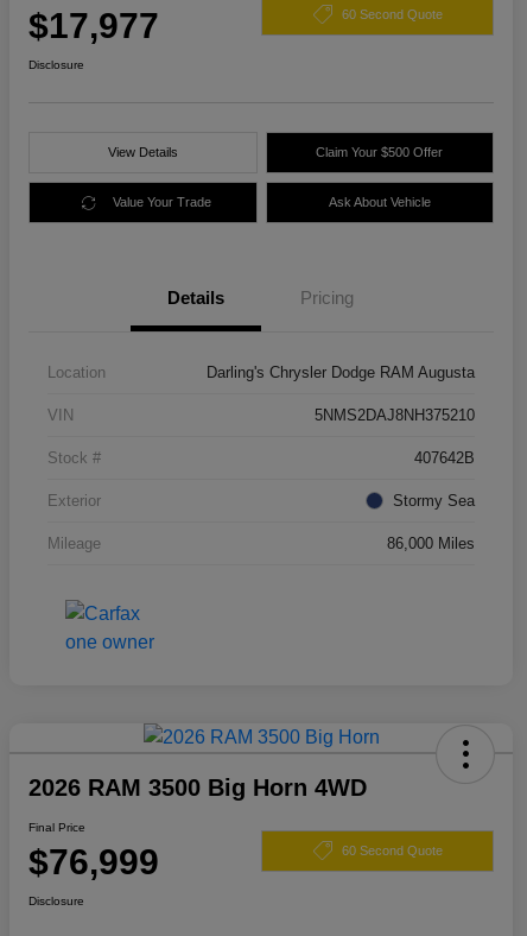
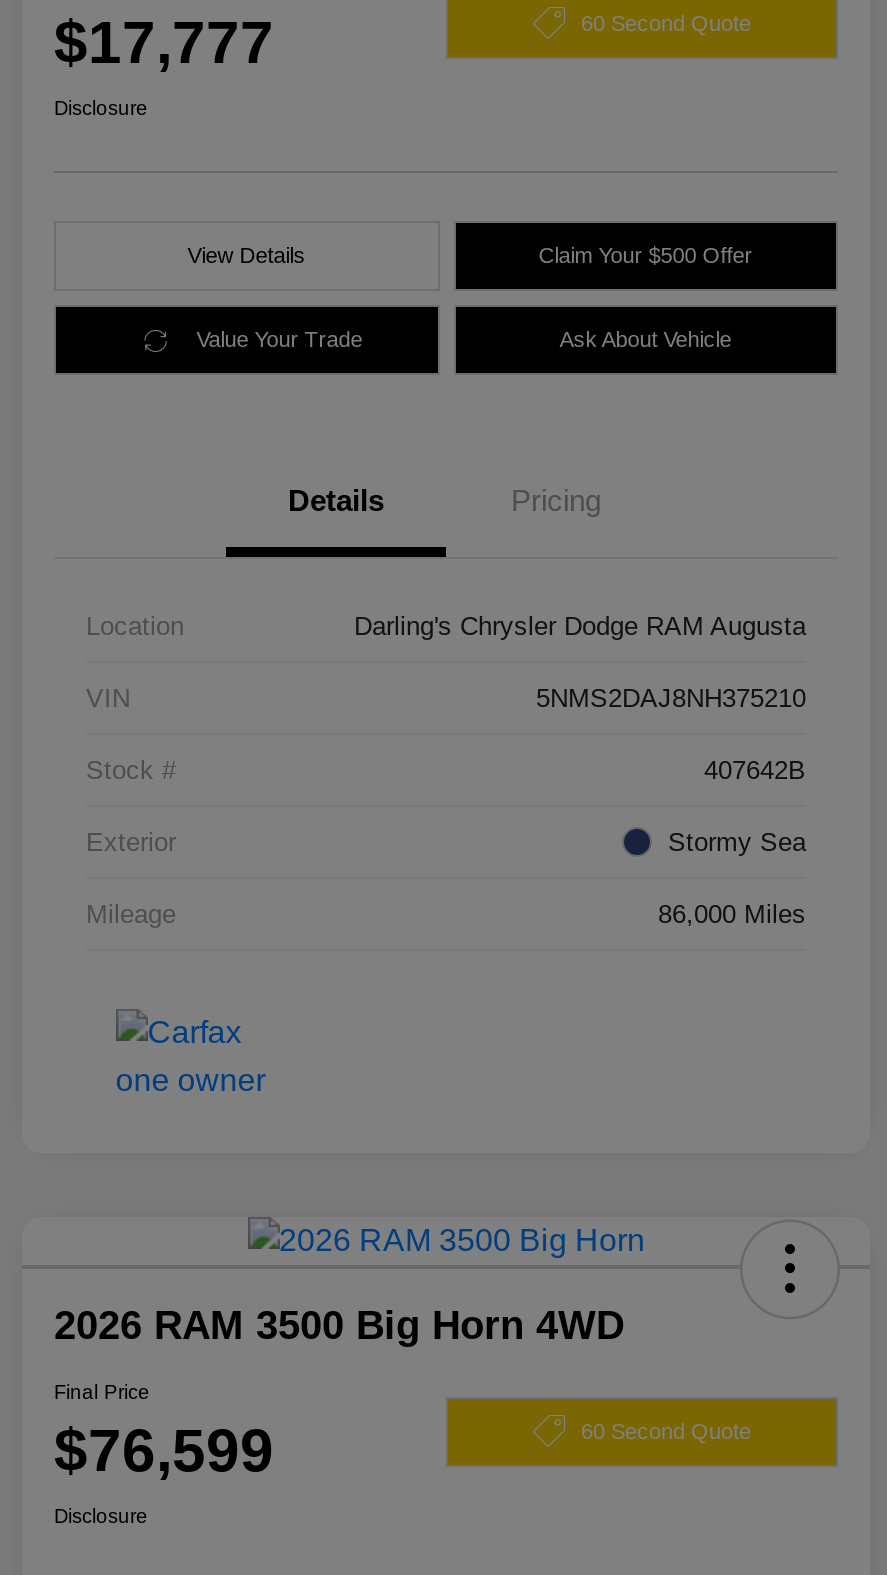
[28,6,159,45] $17,977 -> [54,9,274,75] $17,777
[28,842,159,881] $76,999 -> [54,1417,274,1483] $76,599

